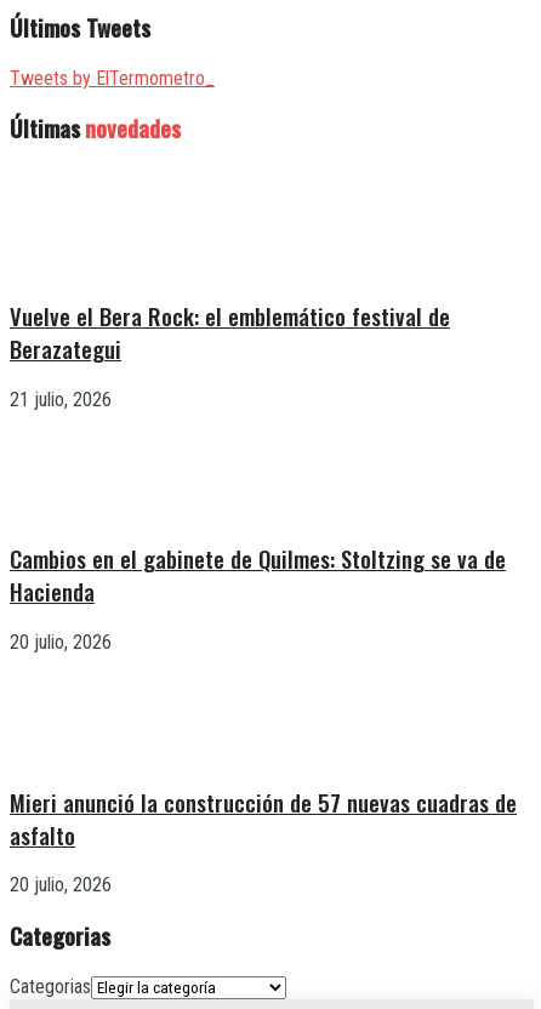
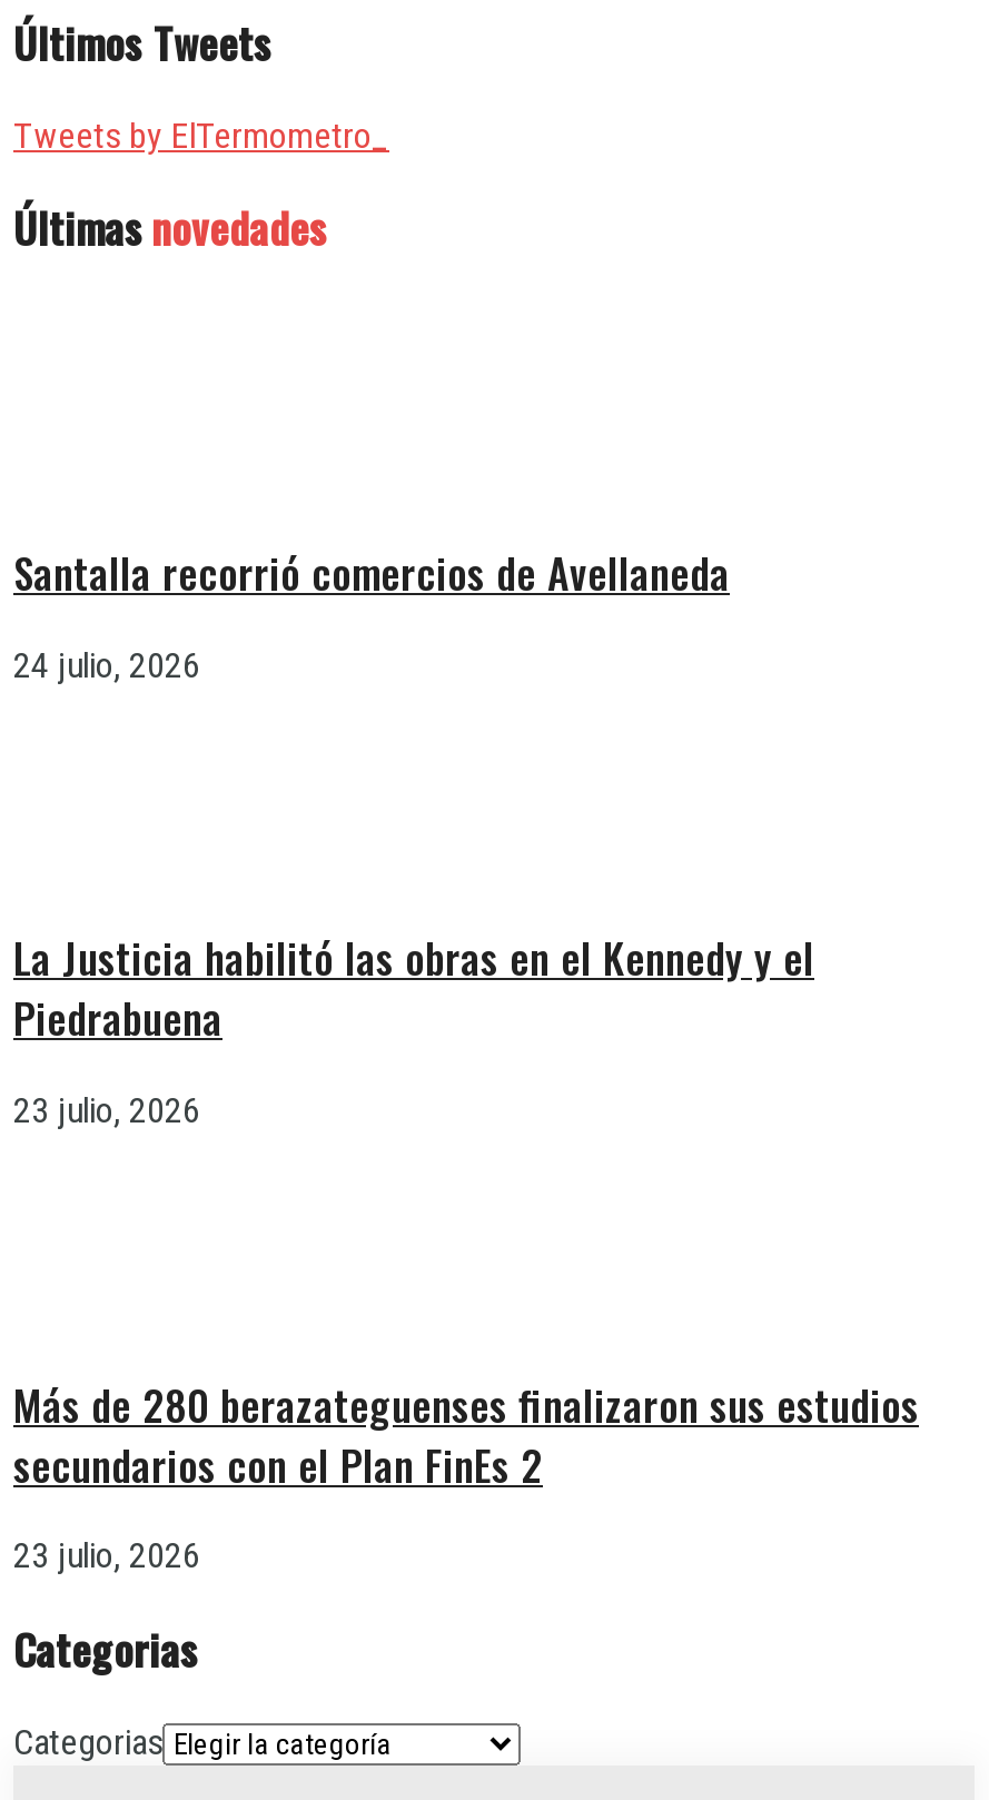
[10,299,450,365] Vuelve el Bera Rock: el emblemático festival de | Berazategui -> [13,541,730,601] Santalla recorrió comercios de Avellaneda
[10,388,112,411] 21 julio, 2026 -> [13,643,200,686] 24 julio, 2026
[10,542,506,608] Cambios en el gabinete de Quilmes: Stoltzing se va de | Hacienda -> [13,927,814,1048] La Justicia habilitó las obras en el Kennedy y el | Piedrabuena
[10,631,112,654] 20 julio, 2026 -> [13,1089,200,1131] 23 julio, 2026
[10,785,517,851] Mieri anunció la construcción de 57 nuevas cuadras de | asfalto -> [13,1373,919,1493] Más de 280 berazateguenses finalizaron sus estudios | secundarios con el Plan FinEs 2
[10,874,112,897] 20 julio, 2026 -> [13,1535,200,1577] 23 julio, 2026

